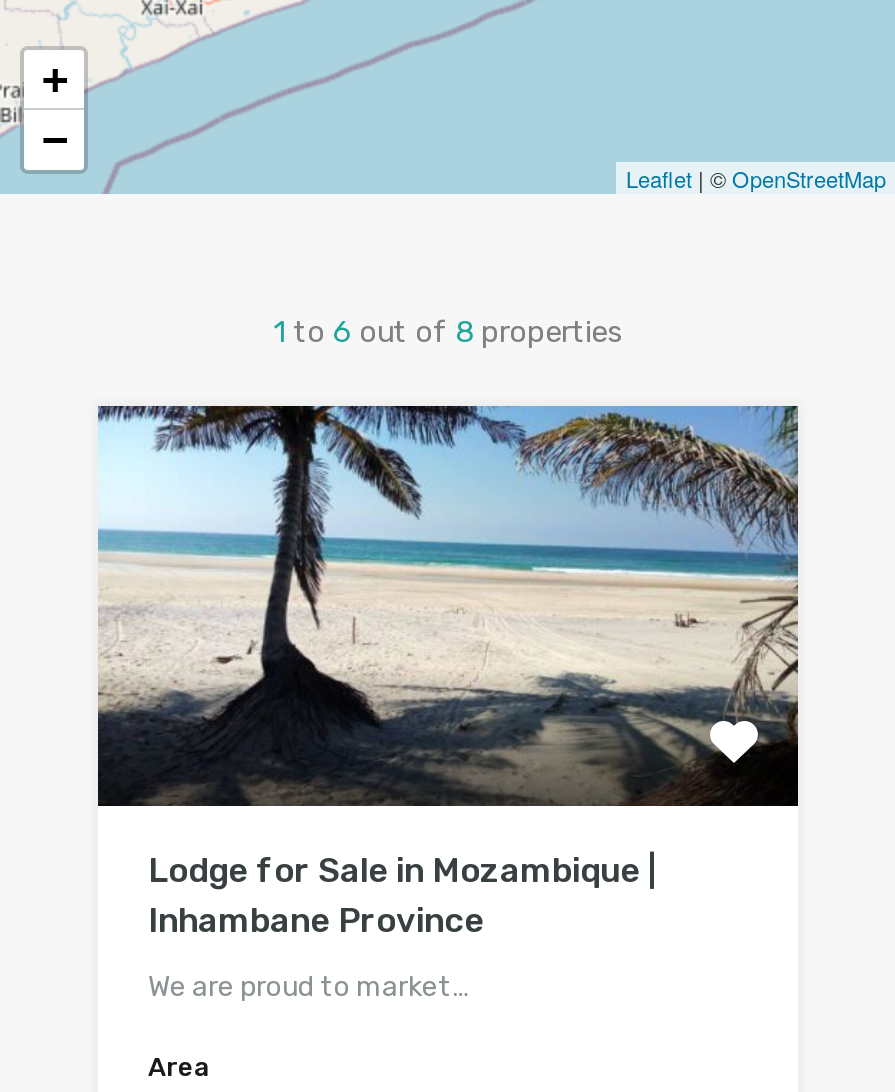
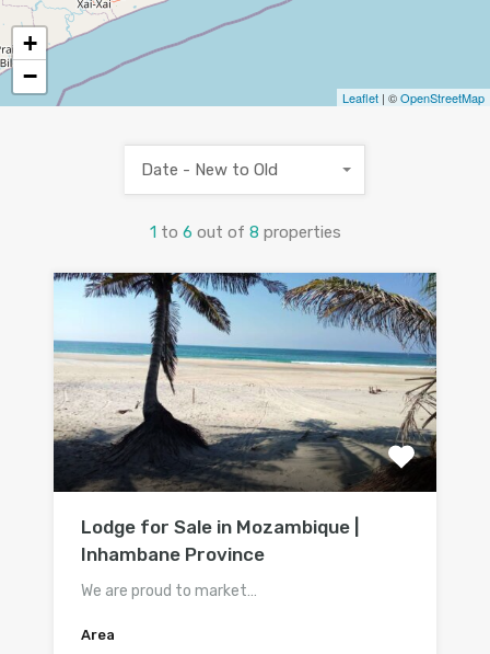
none -> [141,160,278,180] Date - New to Old

